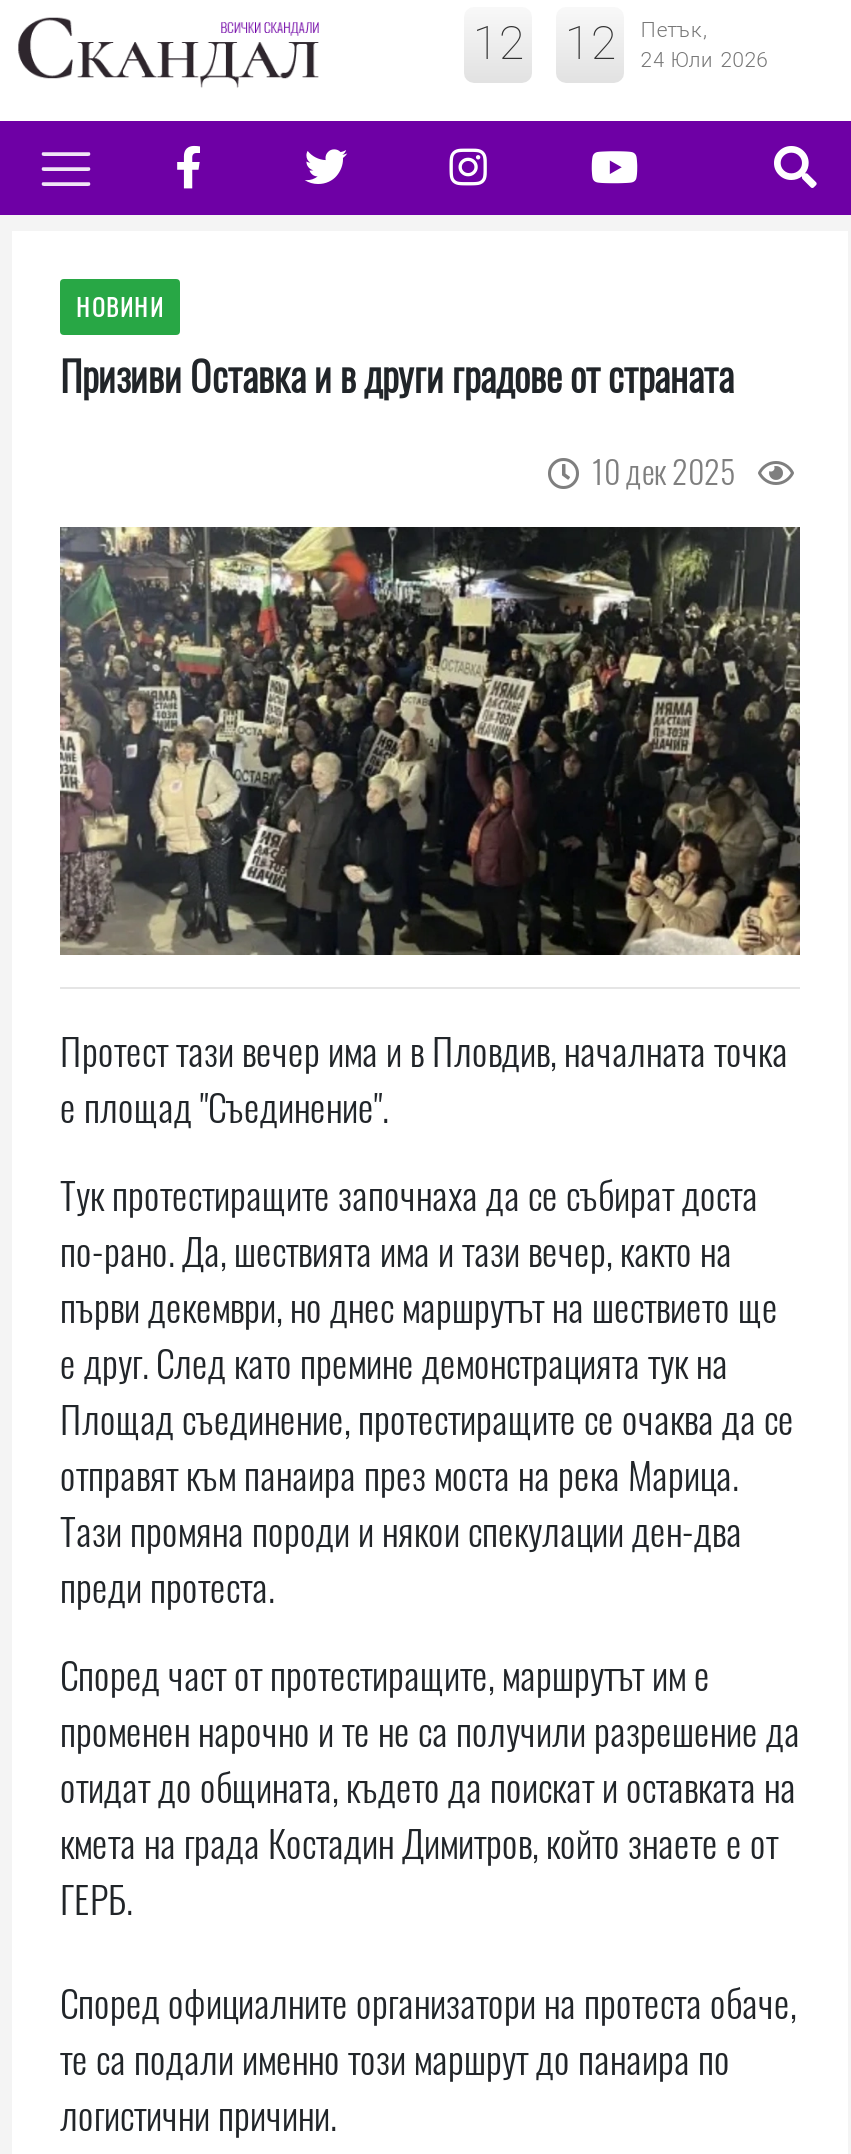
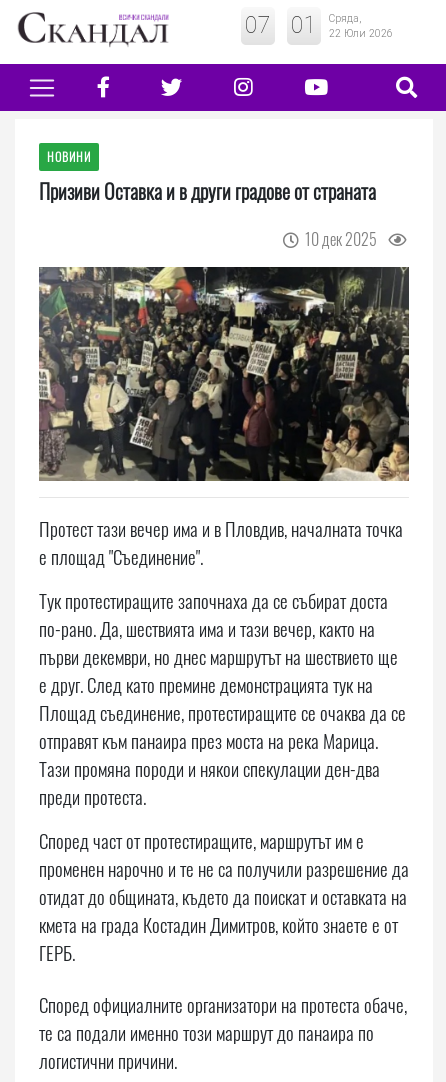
[473,14,769,72] 12 : 12 | Петък, | 24 Юли 2026 -> [245,11,393,40] 07 : 01 | Сряда, | 22 Юли 2026

